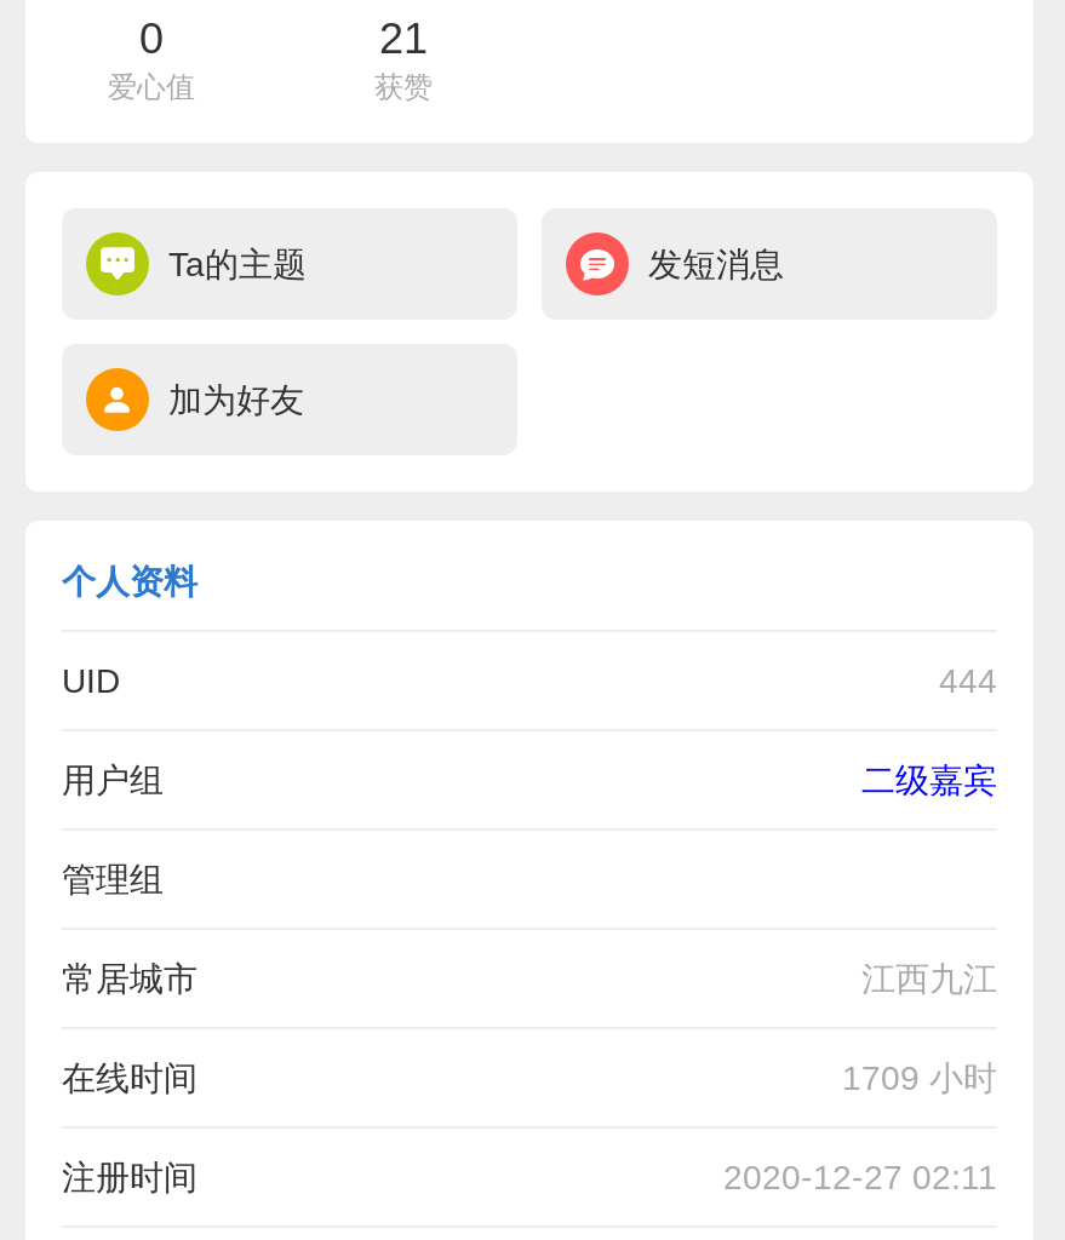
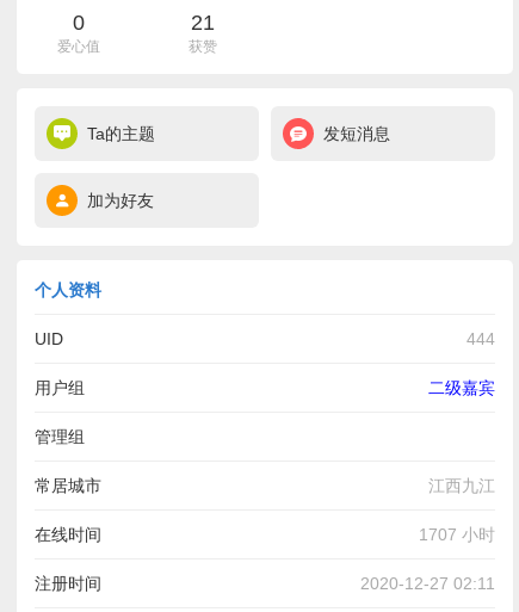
[842,1058,997,1097] 1709 小时 -> [419,525,495,544] 1707 小时

